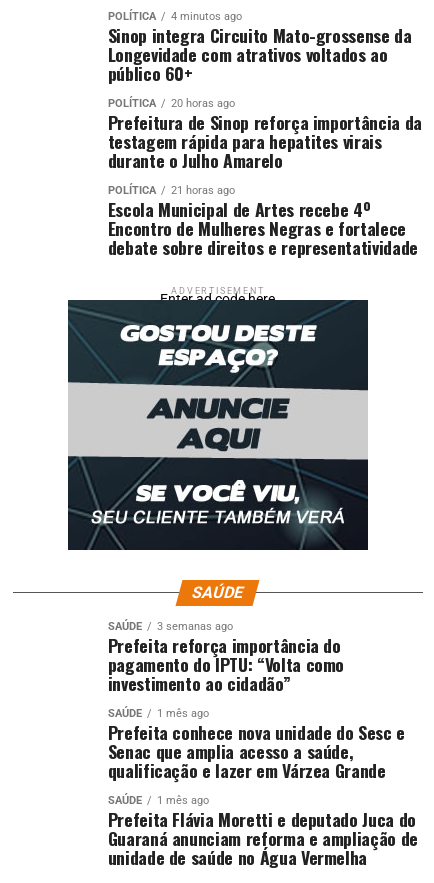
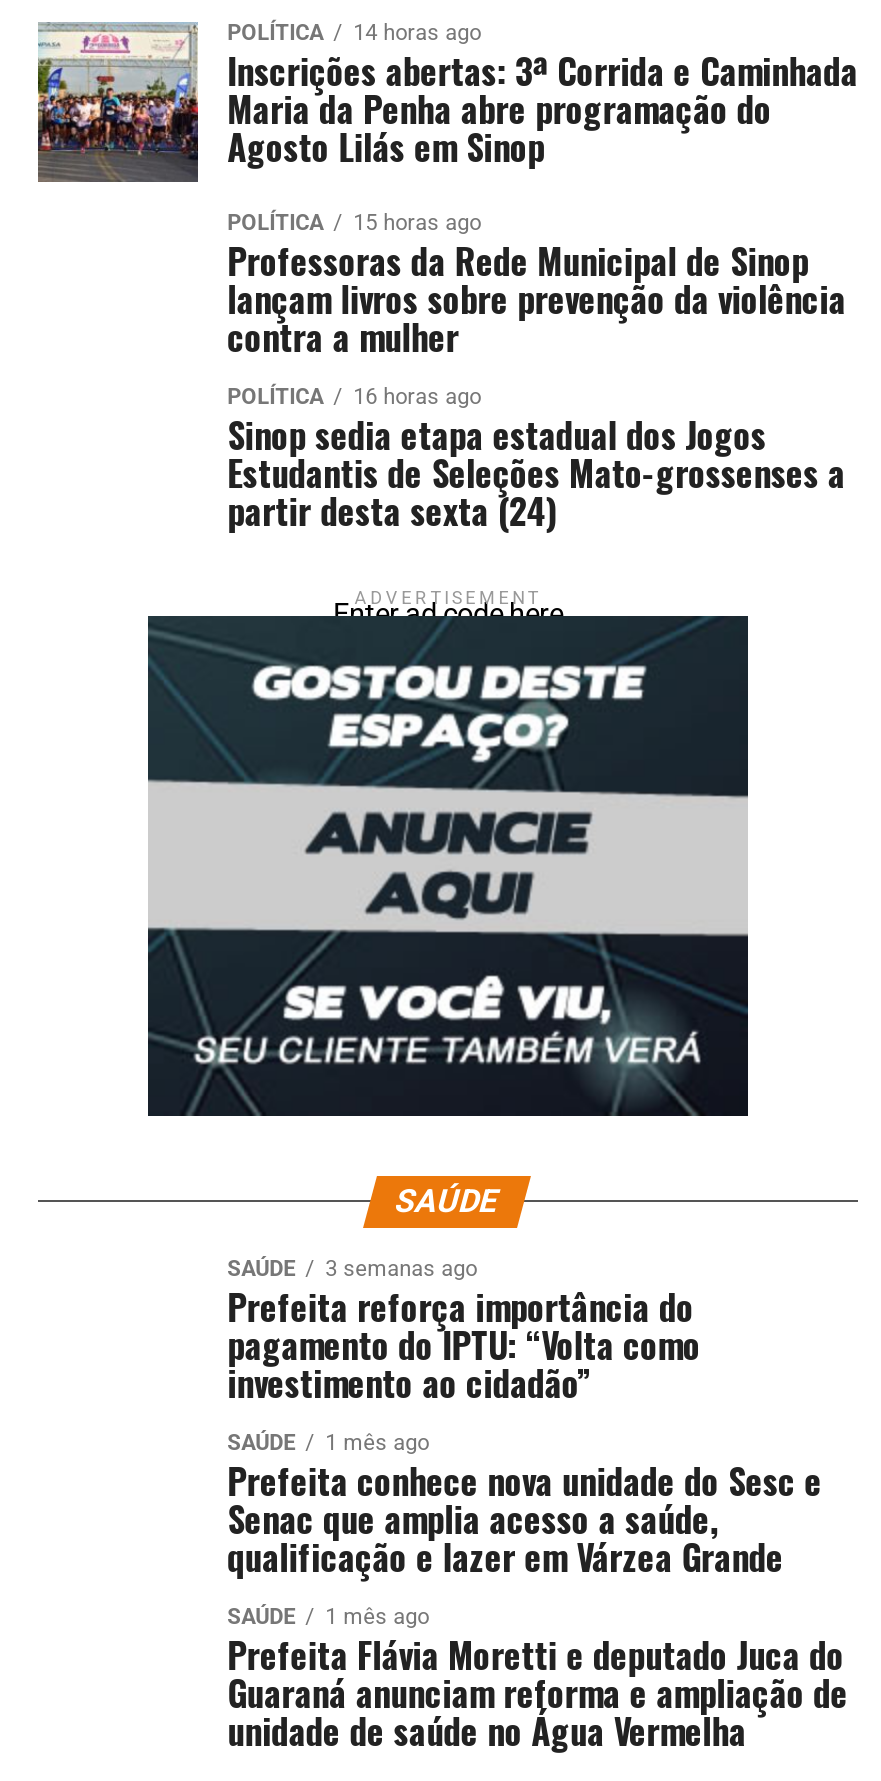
[108,10,412,86] 4 minutos ago | Sinop integra Circuito Mato-grossense da | Longevidade com atrativos voltados ao | público 60+ -> [227,19,858,171] 14 horas ago | Inscrições abertas: 3ª Corrida e Caminhada | Maria da Penha abre programação do | Agosto Lilás em Sinop
none -> [36,20,198,184] [image]
[108,97,422,173] 20 horas ago | Prefeitura de Sinop reforça importância da | testagem rápida para hepatites virais | durante o Julho Amarelo -> [227,209,846,361] 15 horas ago | Professoras da Rede Municipal de Sinop | lançam livros sobre prevenção da violência | contra a mulher
[108,184,418,260] 21 horas ago | Escola Municipal de Artes recebe 4º | Encontro de Mulheres Negras e fortalece | debate sobre direitos e representatividade -> [227,383,845,535] 16 horas ago | Sinop sedia etapa estadual dos Jogos | Estudantis de Seleções Mato-grossenses a | partir desta sexta (24)

